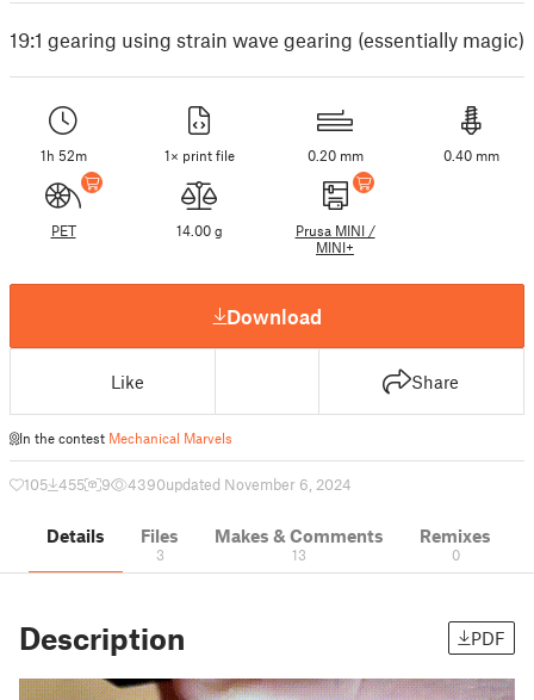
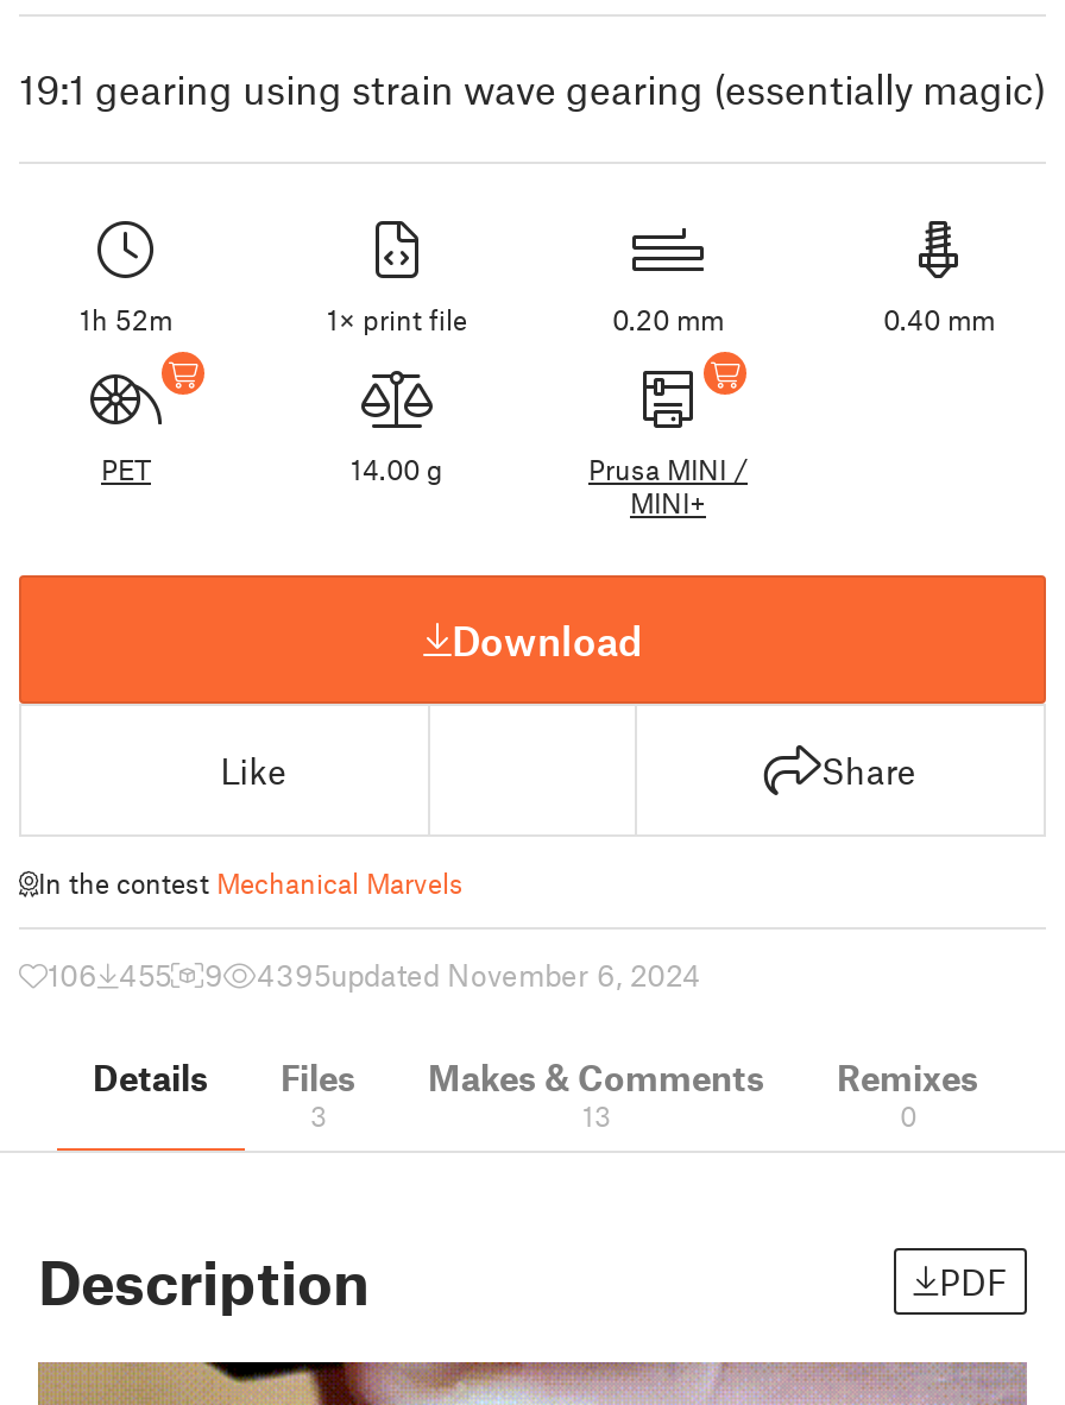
[24,475,85,494] 105 455 -> [48,956,171,994] 106 455
[128,475,352,494] 4390updated November 6, 2024 -> [257,956,701,994] 4395updated November 6, 2024

